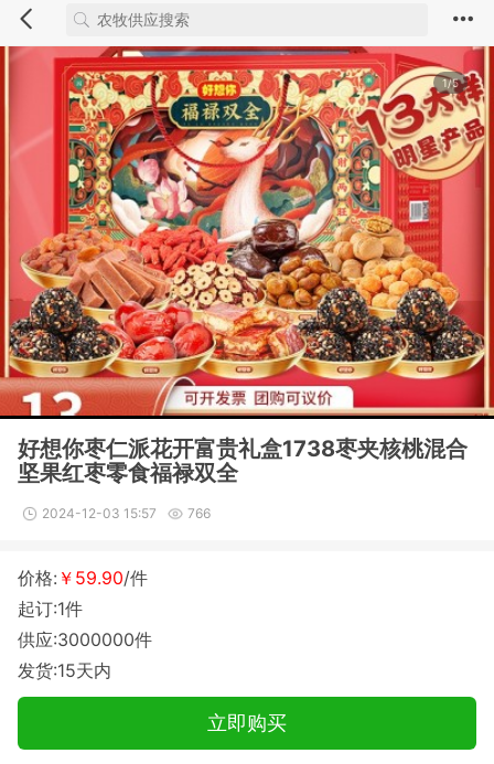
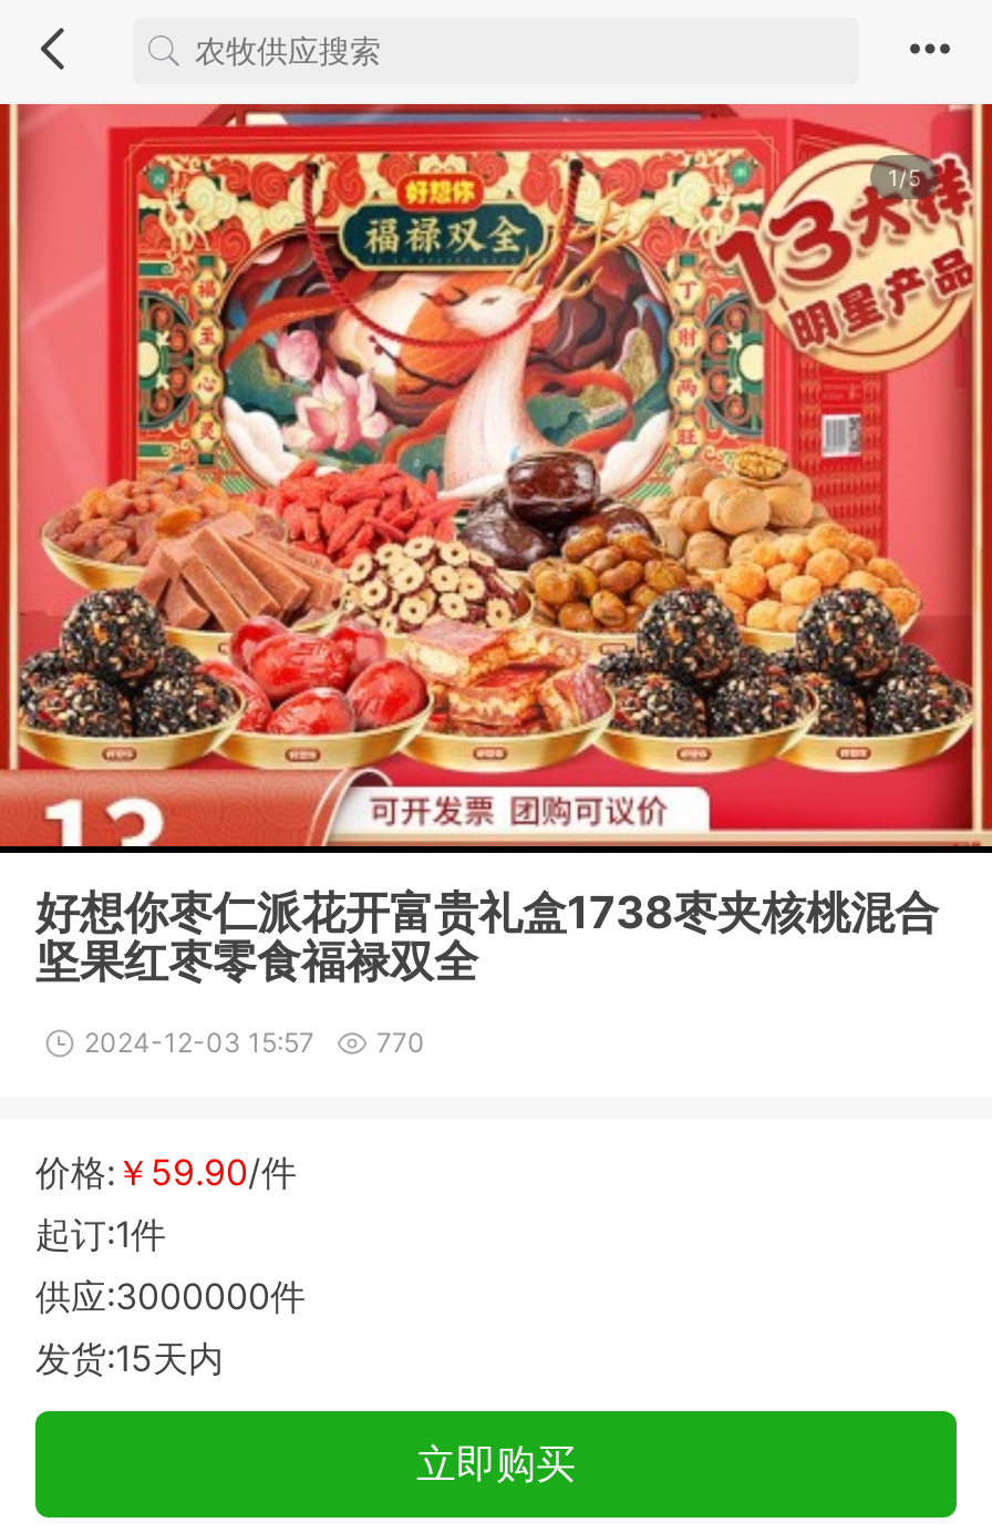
[42,505,211,521] 2024-12-03 15:57 766 -> [84,1026,425,1059] 2024-12-03 15:57 770

